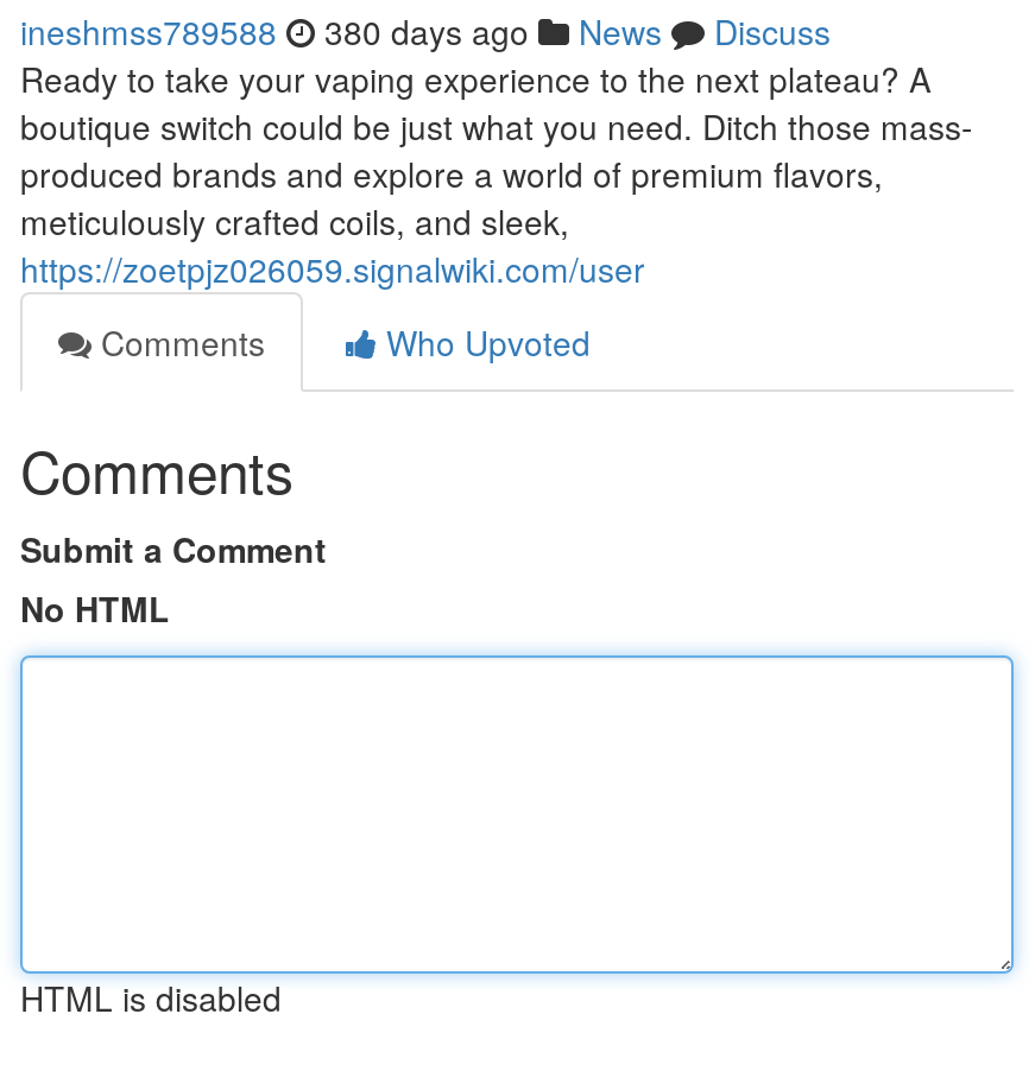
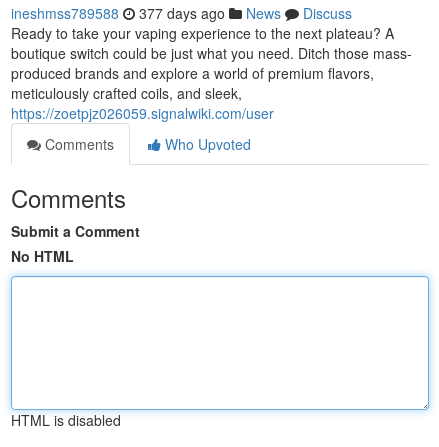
[20,7,831,55] ineshmss789588 380 days ago News Discuss -> [11,3,352,23] ineshmss789588 377 days ago News Discuss

